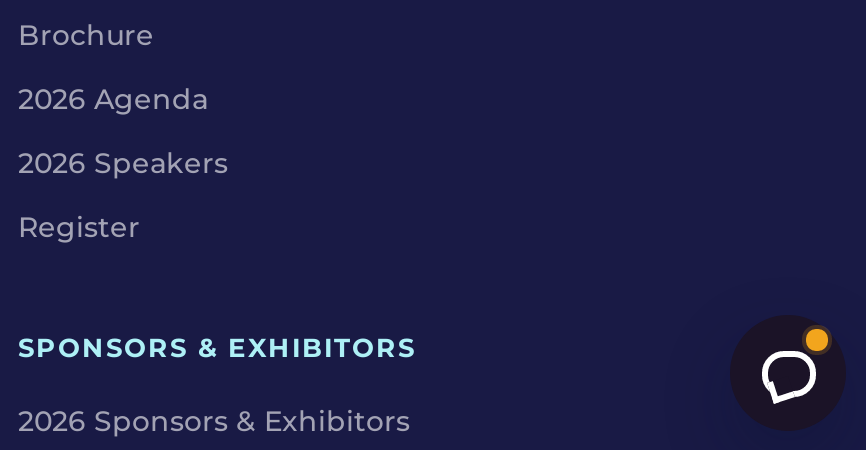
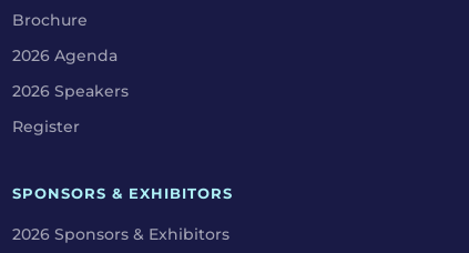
[730,315,846,431] [image] -> none

